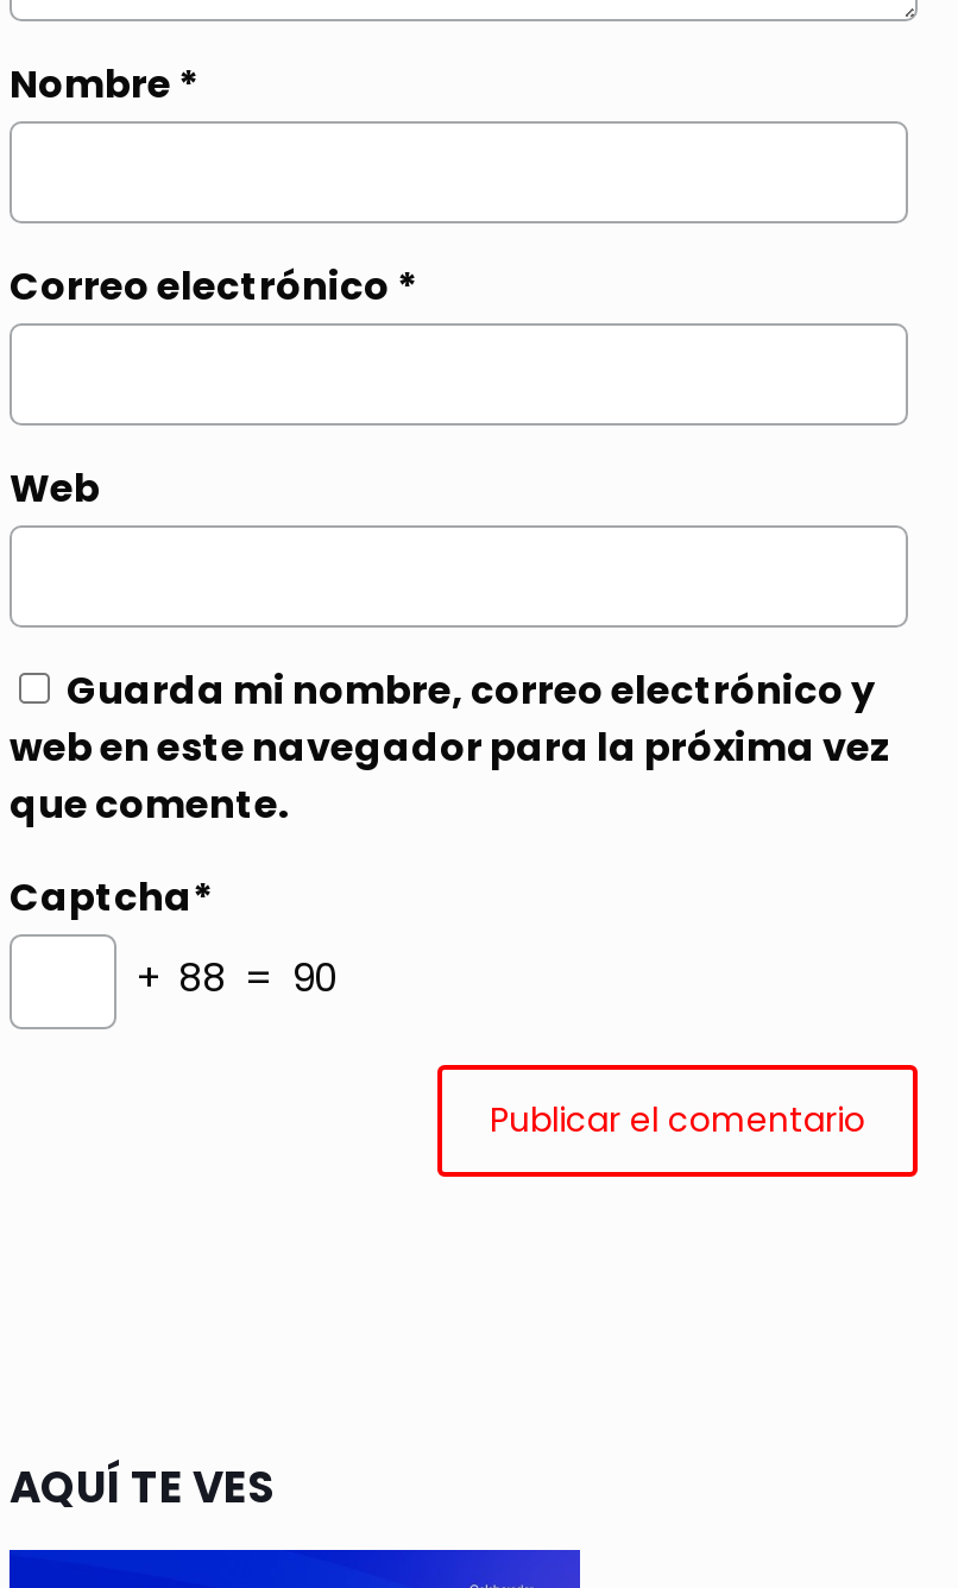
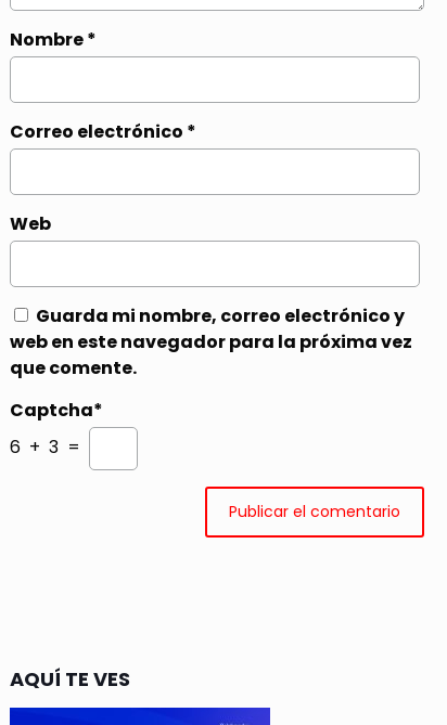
[116,951,338,1006] + 88 = 90 -> [10,435,89,459] 6 + 3 =

